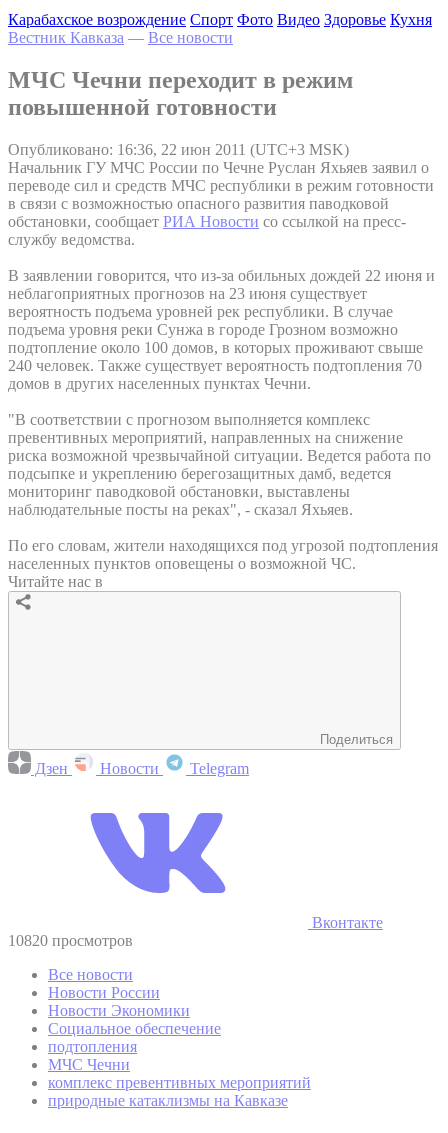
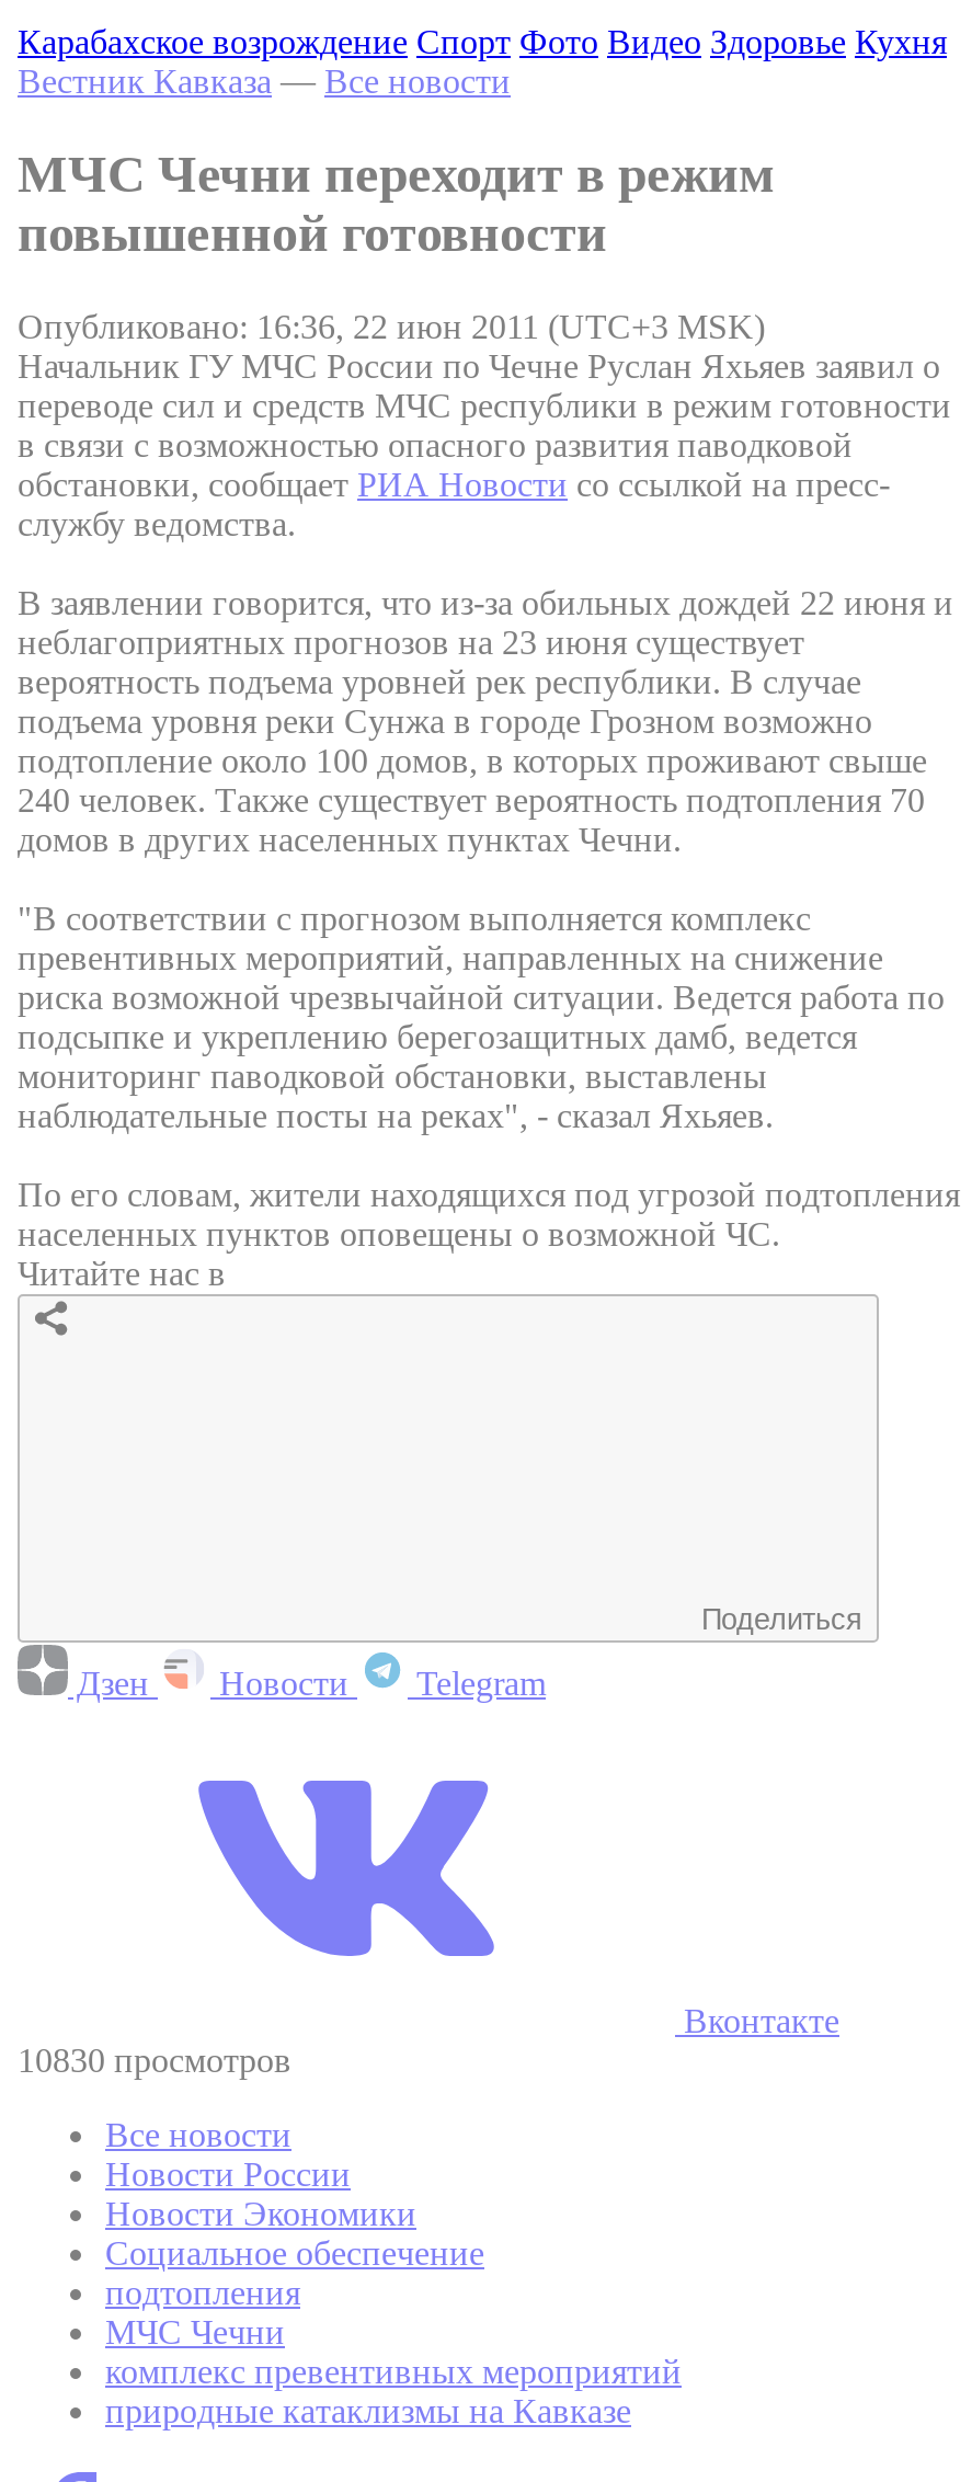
[8,932,133,949] 10820 просмотров -> [18,2041,291,2078] 10830 просмотров

